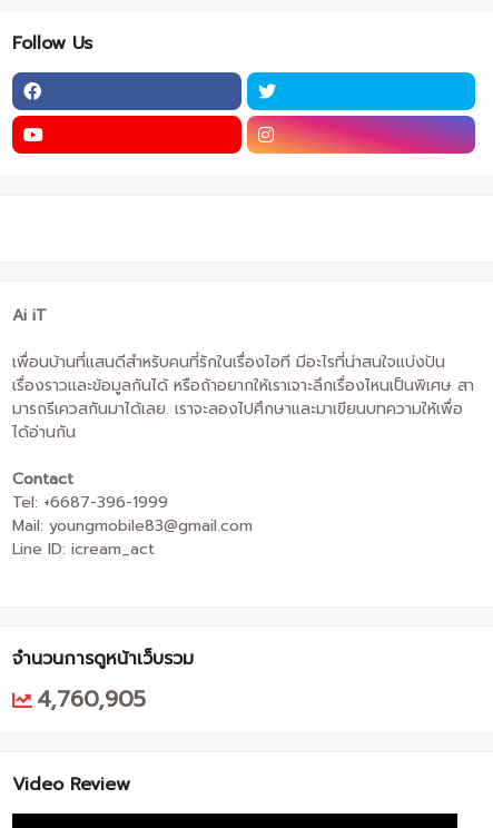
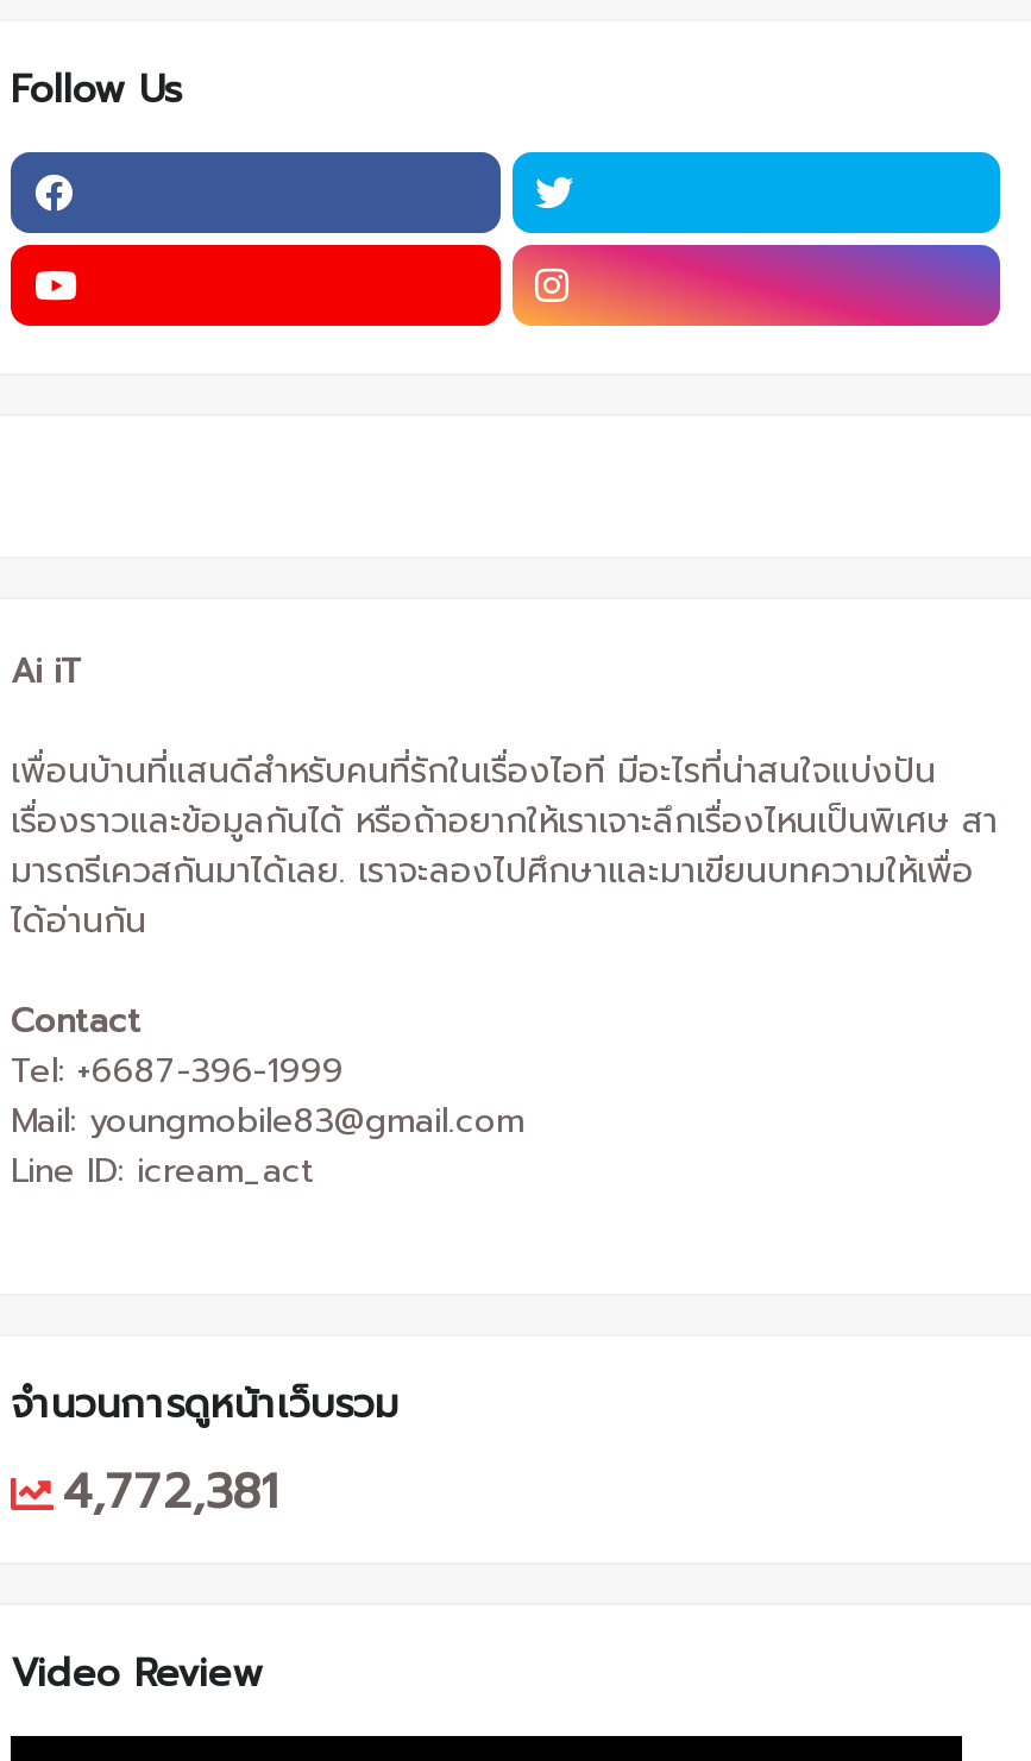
[37,682,146,716] 4,760,905 -> [63,1456,277,1527] 4,772,381

